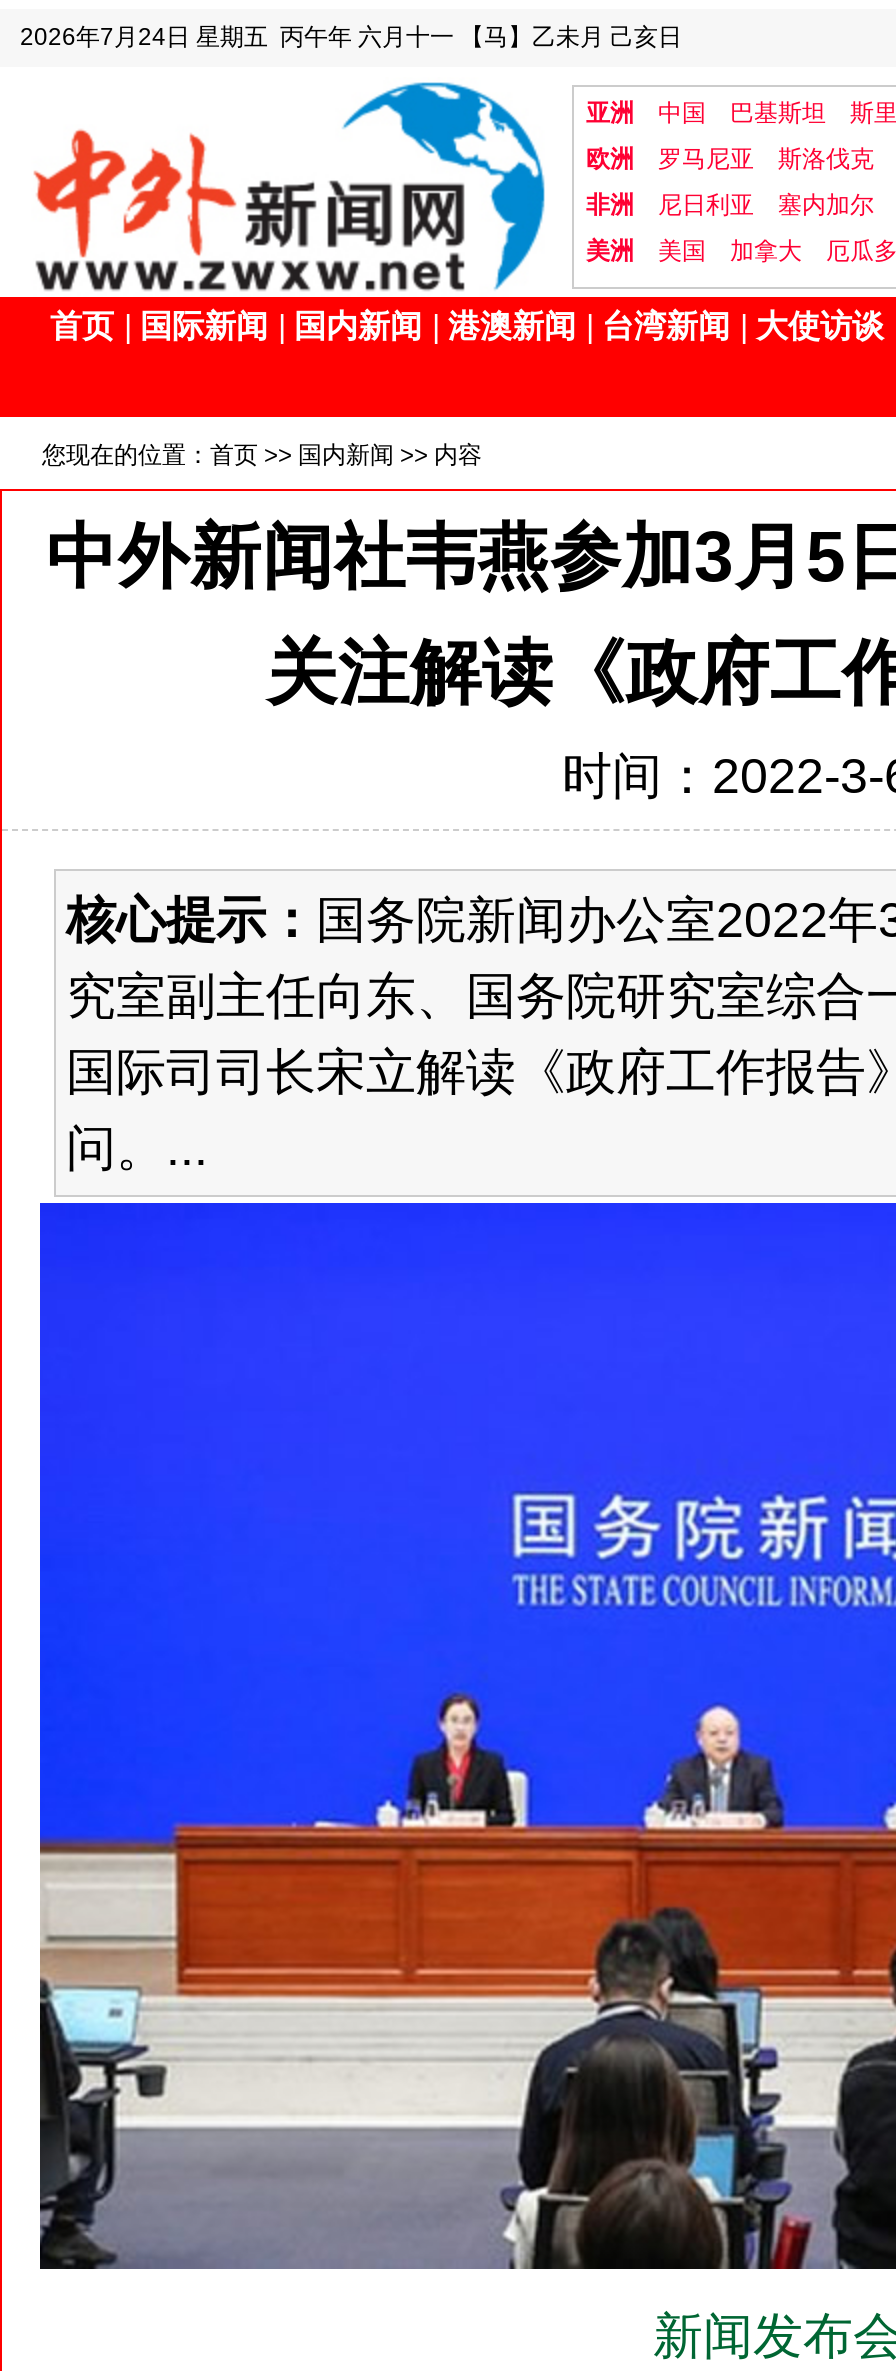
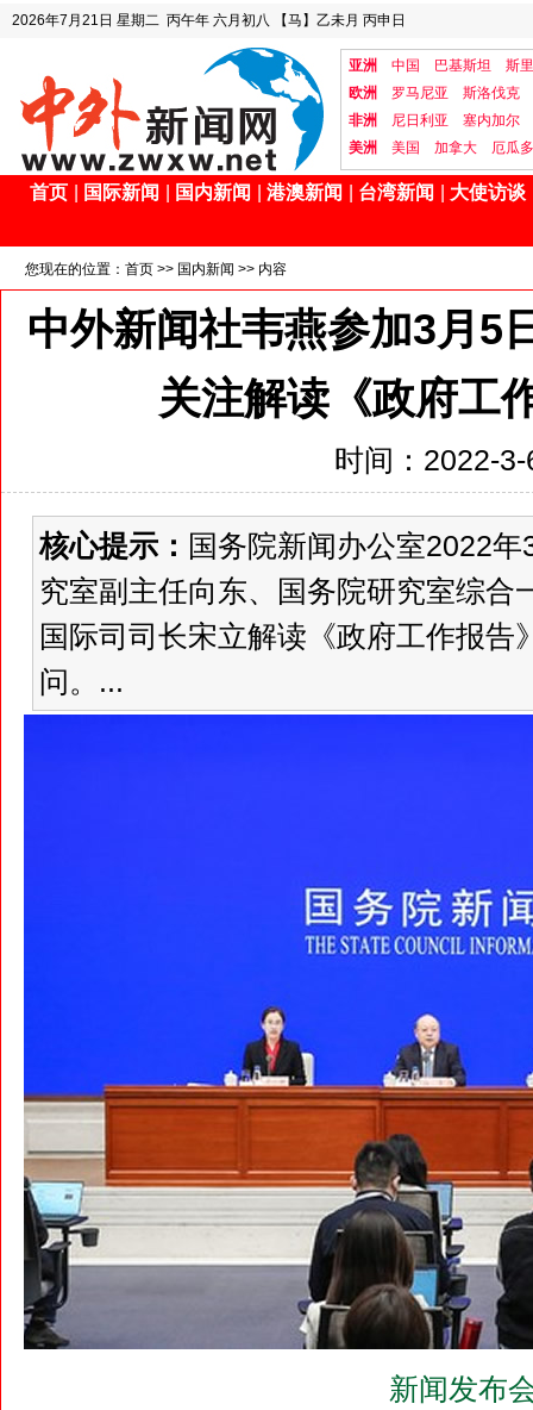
[20,23,682,51] 2026年7月24日星期五丙午年 六月十一 【马】乙未月 己亥日 -> [12,12,406,29] 2026年7月21日星期二丙午年 六月初八 【马】乙未月 丙申日

